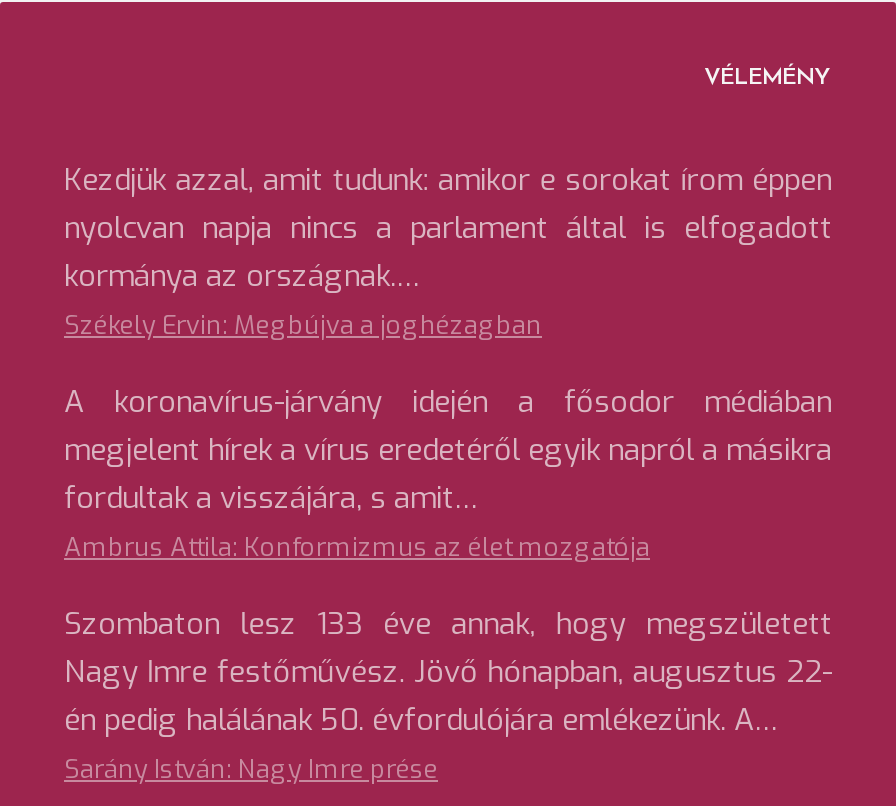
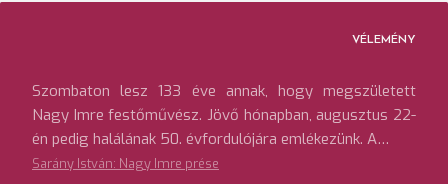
[64,161,832,565] Kezdjük azzal, amit tudunk: amikor e sorokat írom éppen | nyolcvan napja nincs a parlament által is elfogadott | kormánya az országnak.… | Székely Ervin: Megbújva a joghézagban | A koronavírus-járvány idején a fősodor médiában | megjelent hírek a vírus eredetéről egyik napról a másikra | fordultak a visszájára, s amit… | Ambrus Attila: Konformizmus az élet mozgatója -> none

